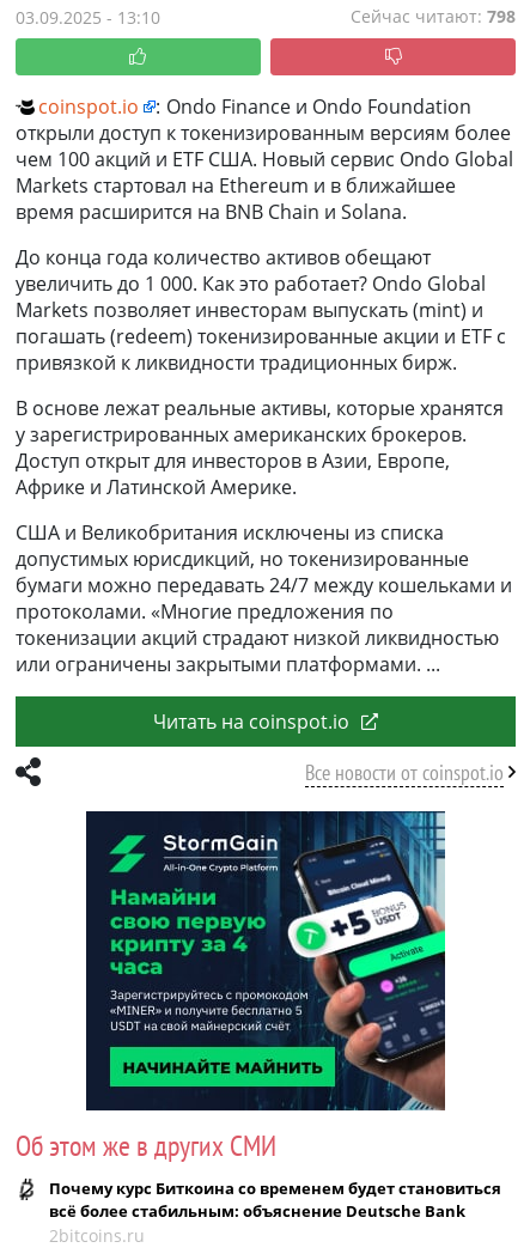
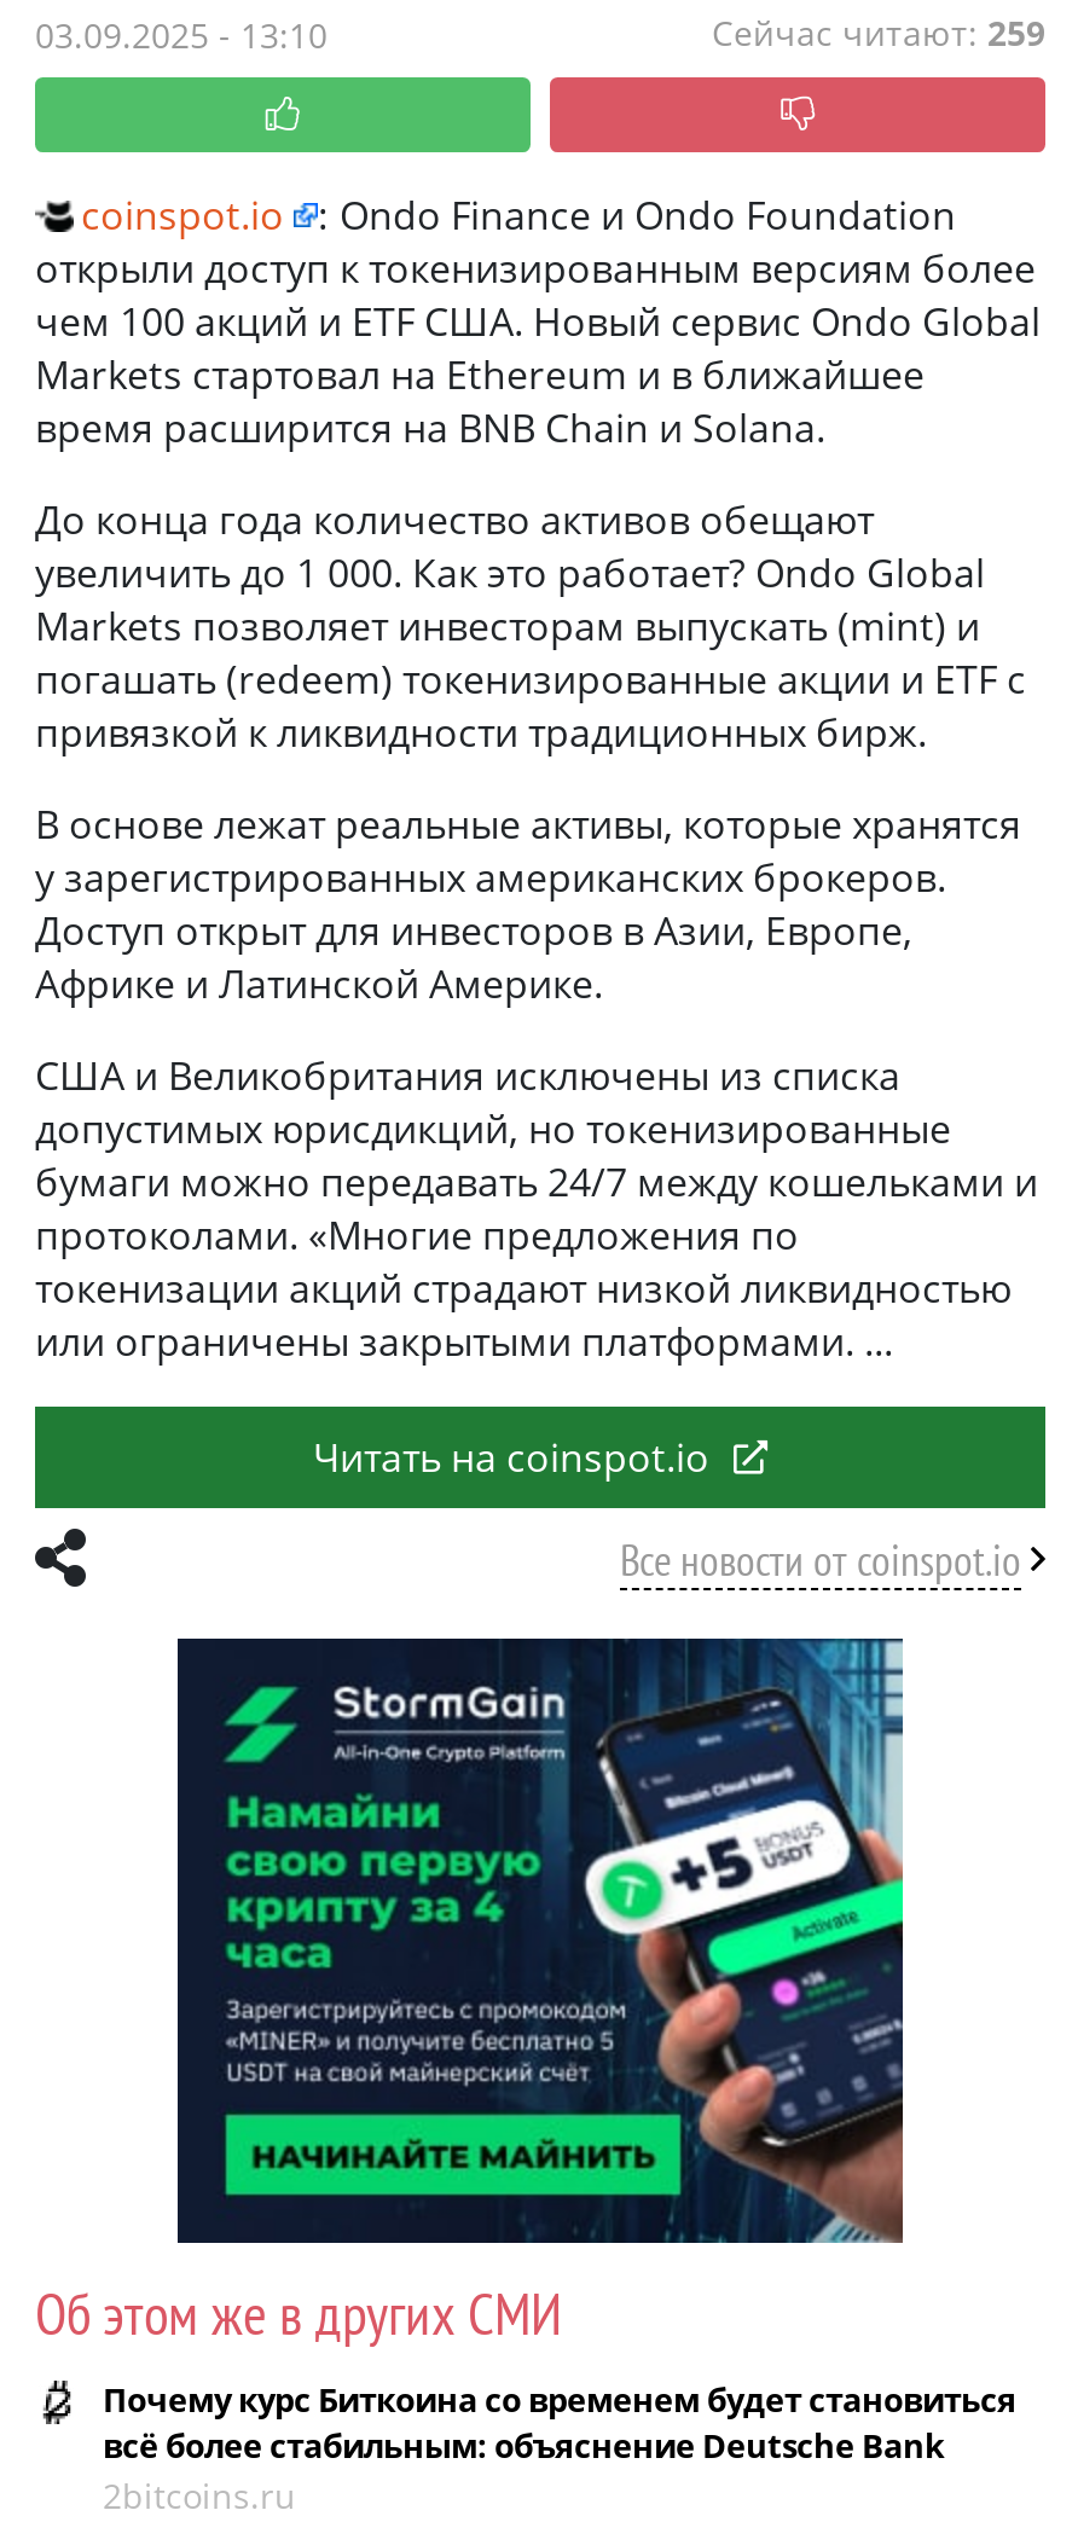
[351,5,516,28] Сейчас читают: 798 -> [712,10,1045,56] Сейчас читают: 259

